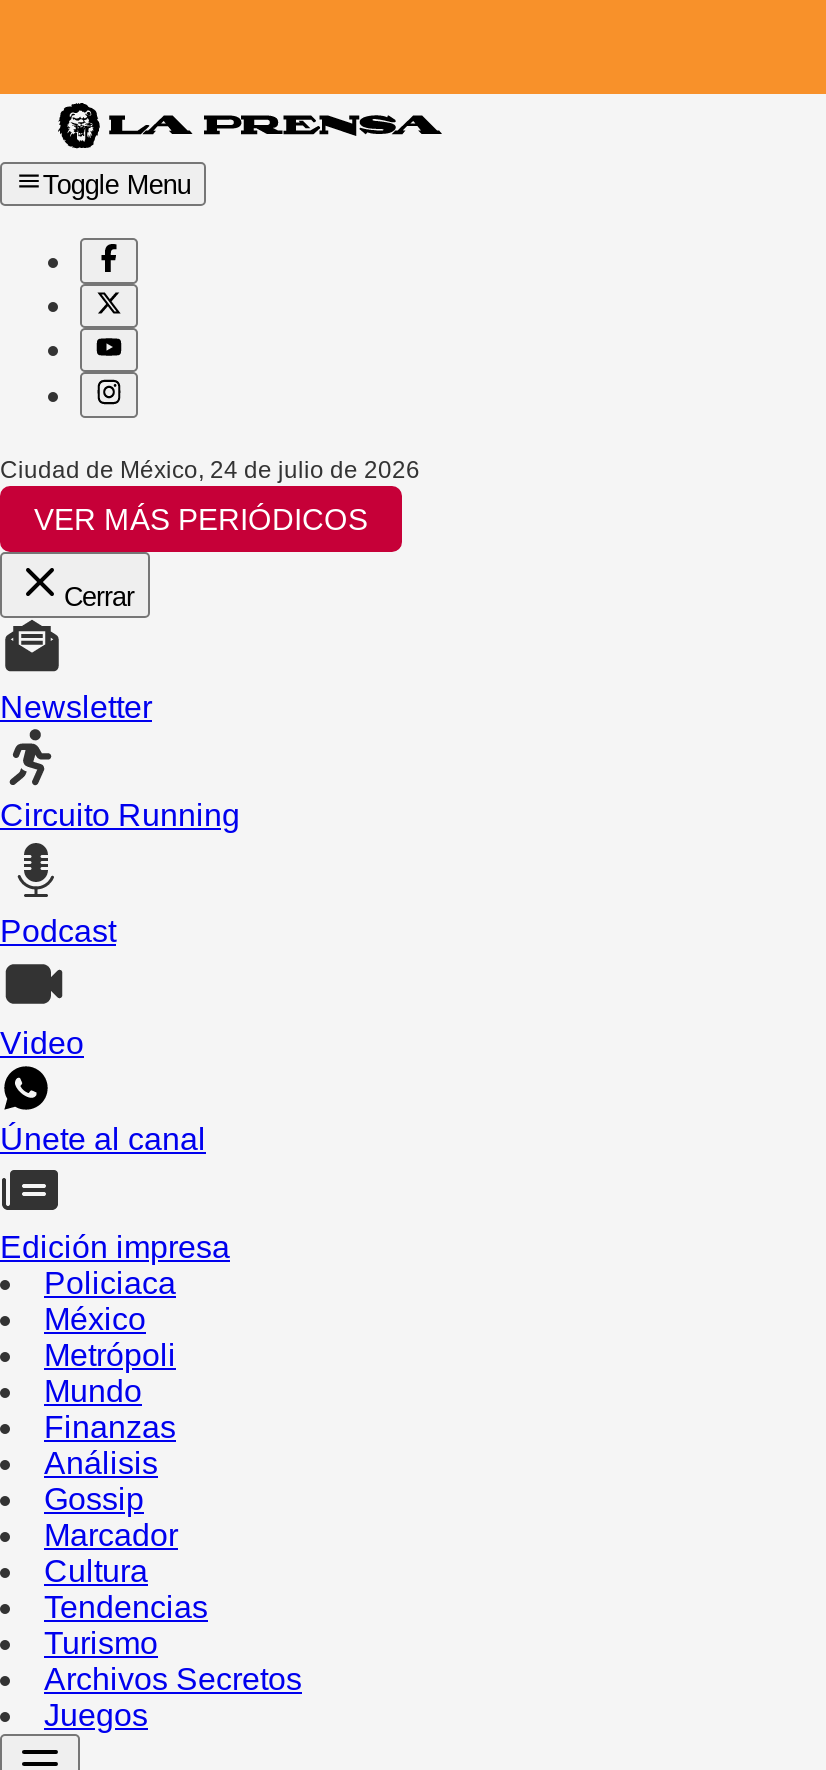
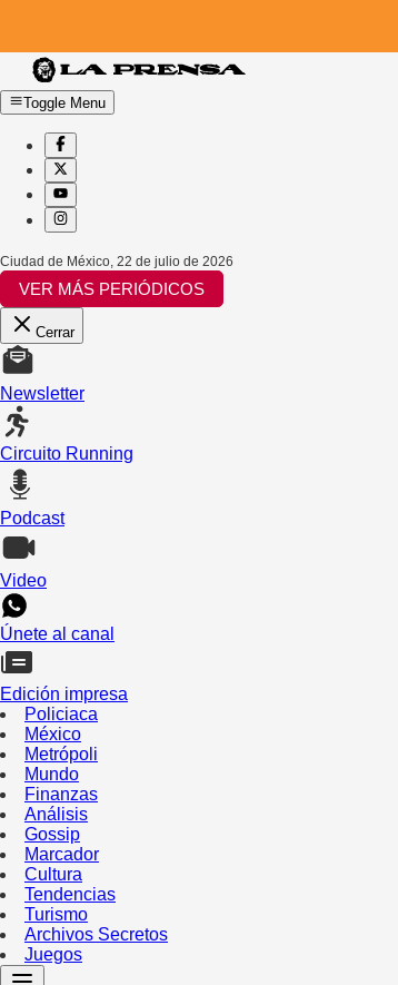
[0,455,420,483] Ciudad de México, 24 de julio de 2026 -> [0,253,233,269] Ciudad de México, 22 de julio de 2026

